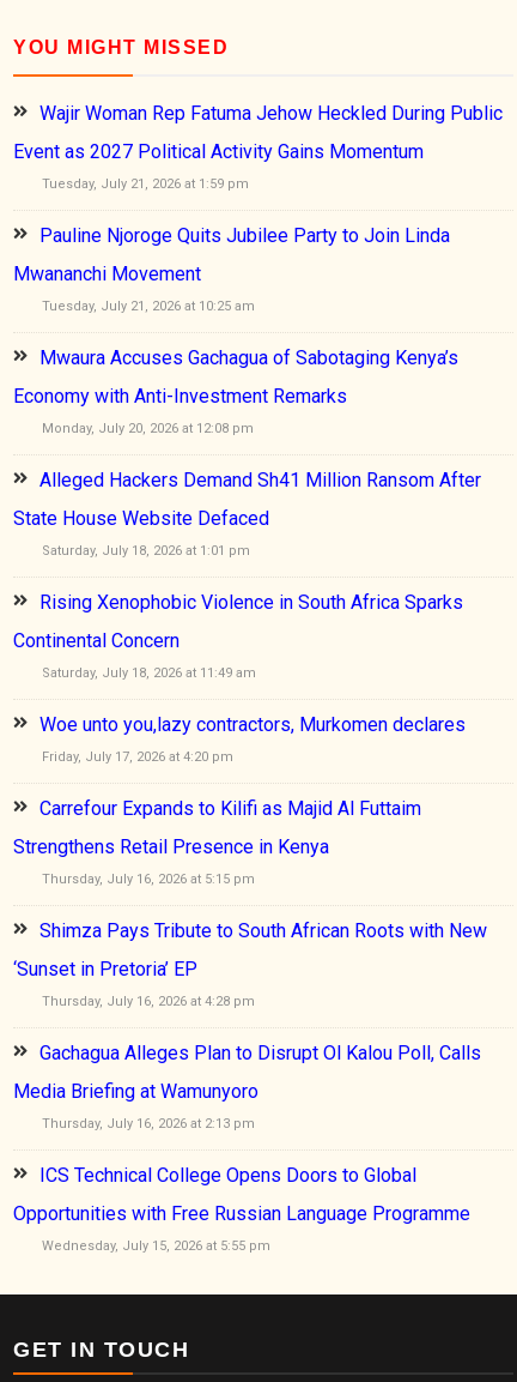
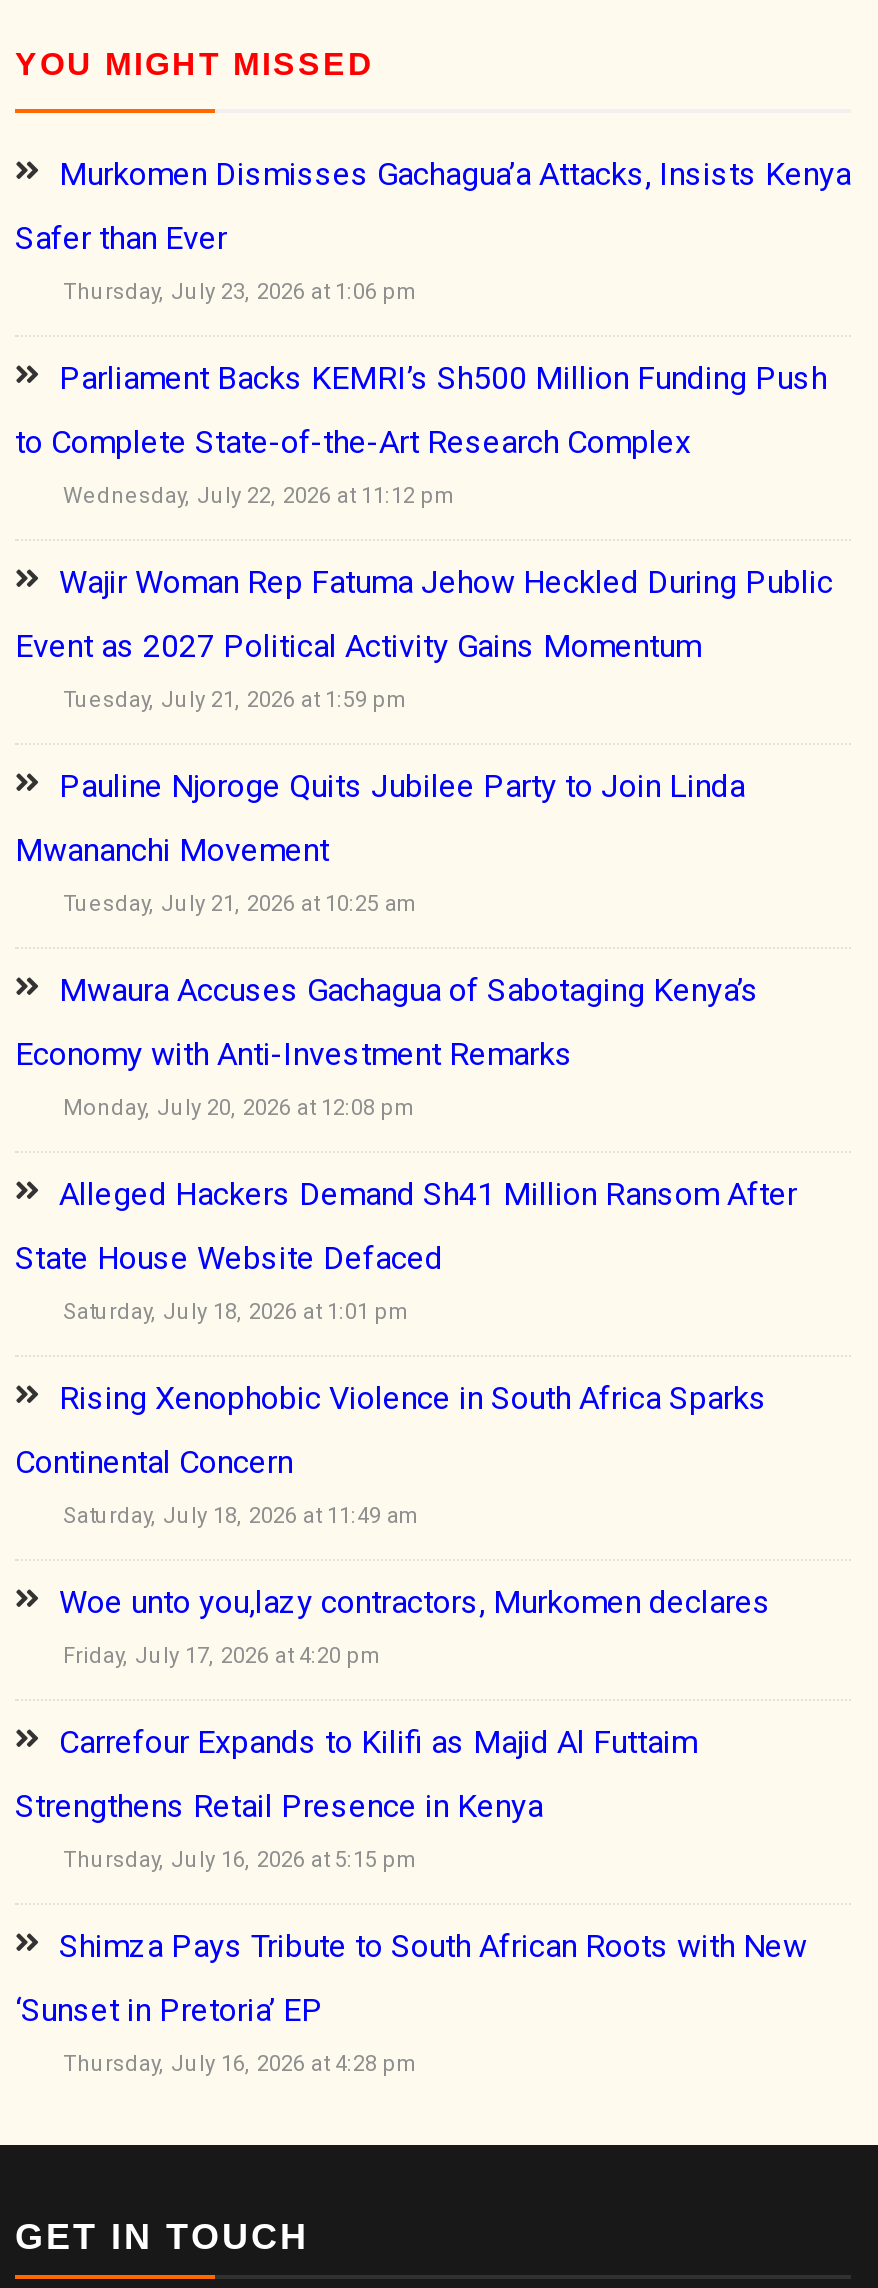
none -> [15,155,851,509] Murkomen Dismisses Gachagua’a Attacks, Insists Kenya | Safer than Ever | Thursday, July 23, 2026 at 1:06 pm | Parliament Backs KEMRI’s Sh500 Million Funding Push | to Complete State-of-the-Art Research Complex | Wednesday, July 22, 2026 at 11:12 pm
moved [13,102,503,1009] -> [15,563,833,2077]: Wajir Woman Rep Fatuma Jehow Heckled During Public | Event as 2027 Political Activity Gains Momentum | Tuesday, July 21, 2026 at 1:59 pm | ... | ‘Sunset in Pretoria’ EP | Thursday, July 16, 2026 at 4:28 pm
[13,1042,481,1254] Gachagua Alleges Plan to Disrupt Ol Kalou Poll, Calls | Media Briefing at Wamunyoro | Thursday, July 16, 2026 at 2:13 pm | ICS Technical College Opens Doors to Global | Opportunities with Free Russian Language Programme | Wednesday, July 15, 2026 at 5:55 pm -> none

